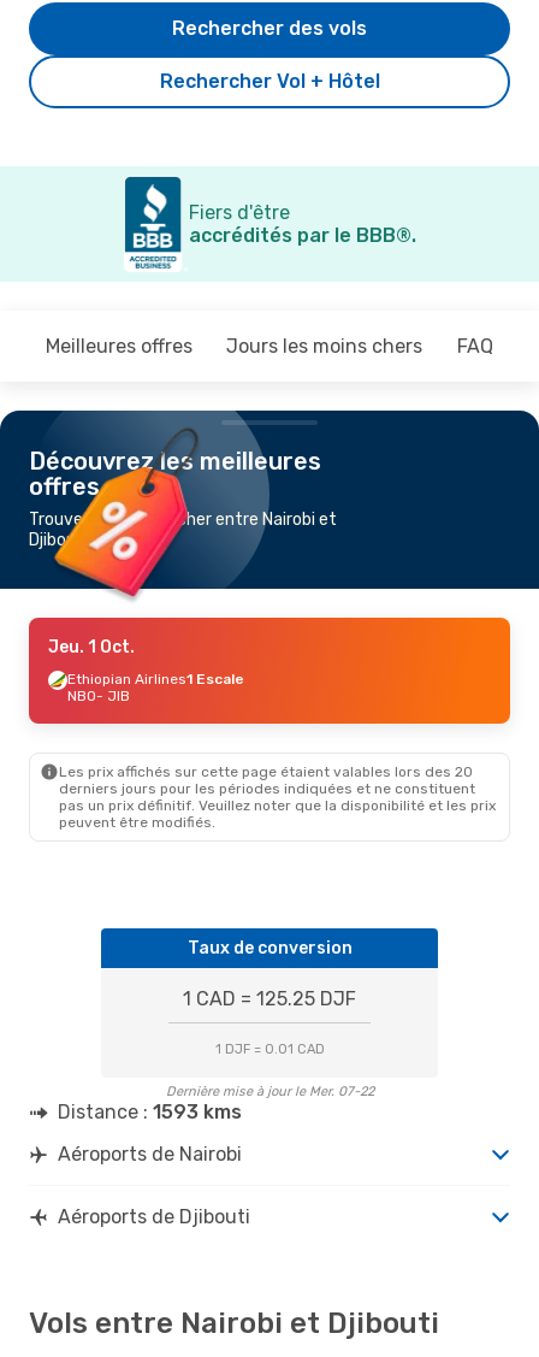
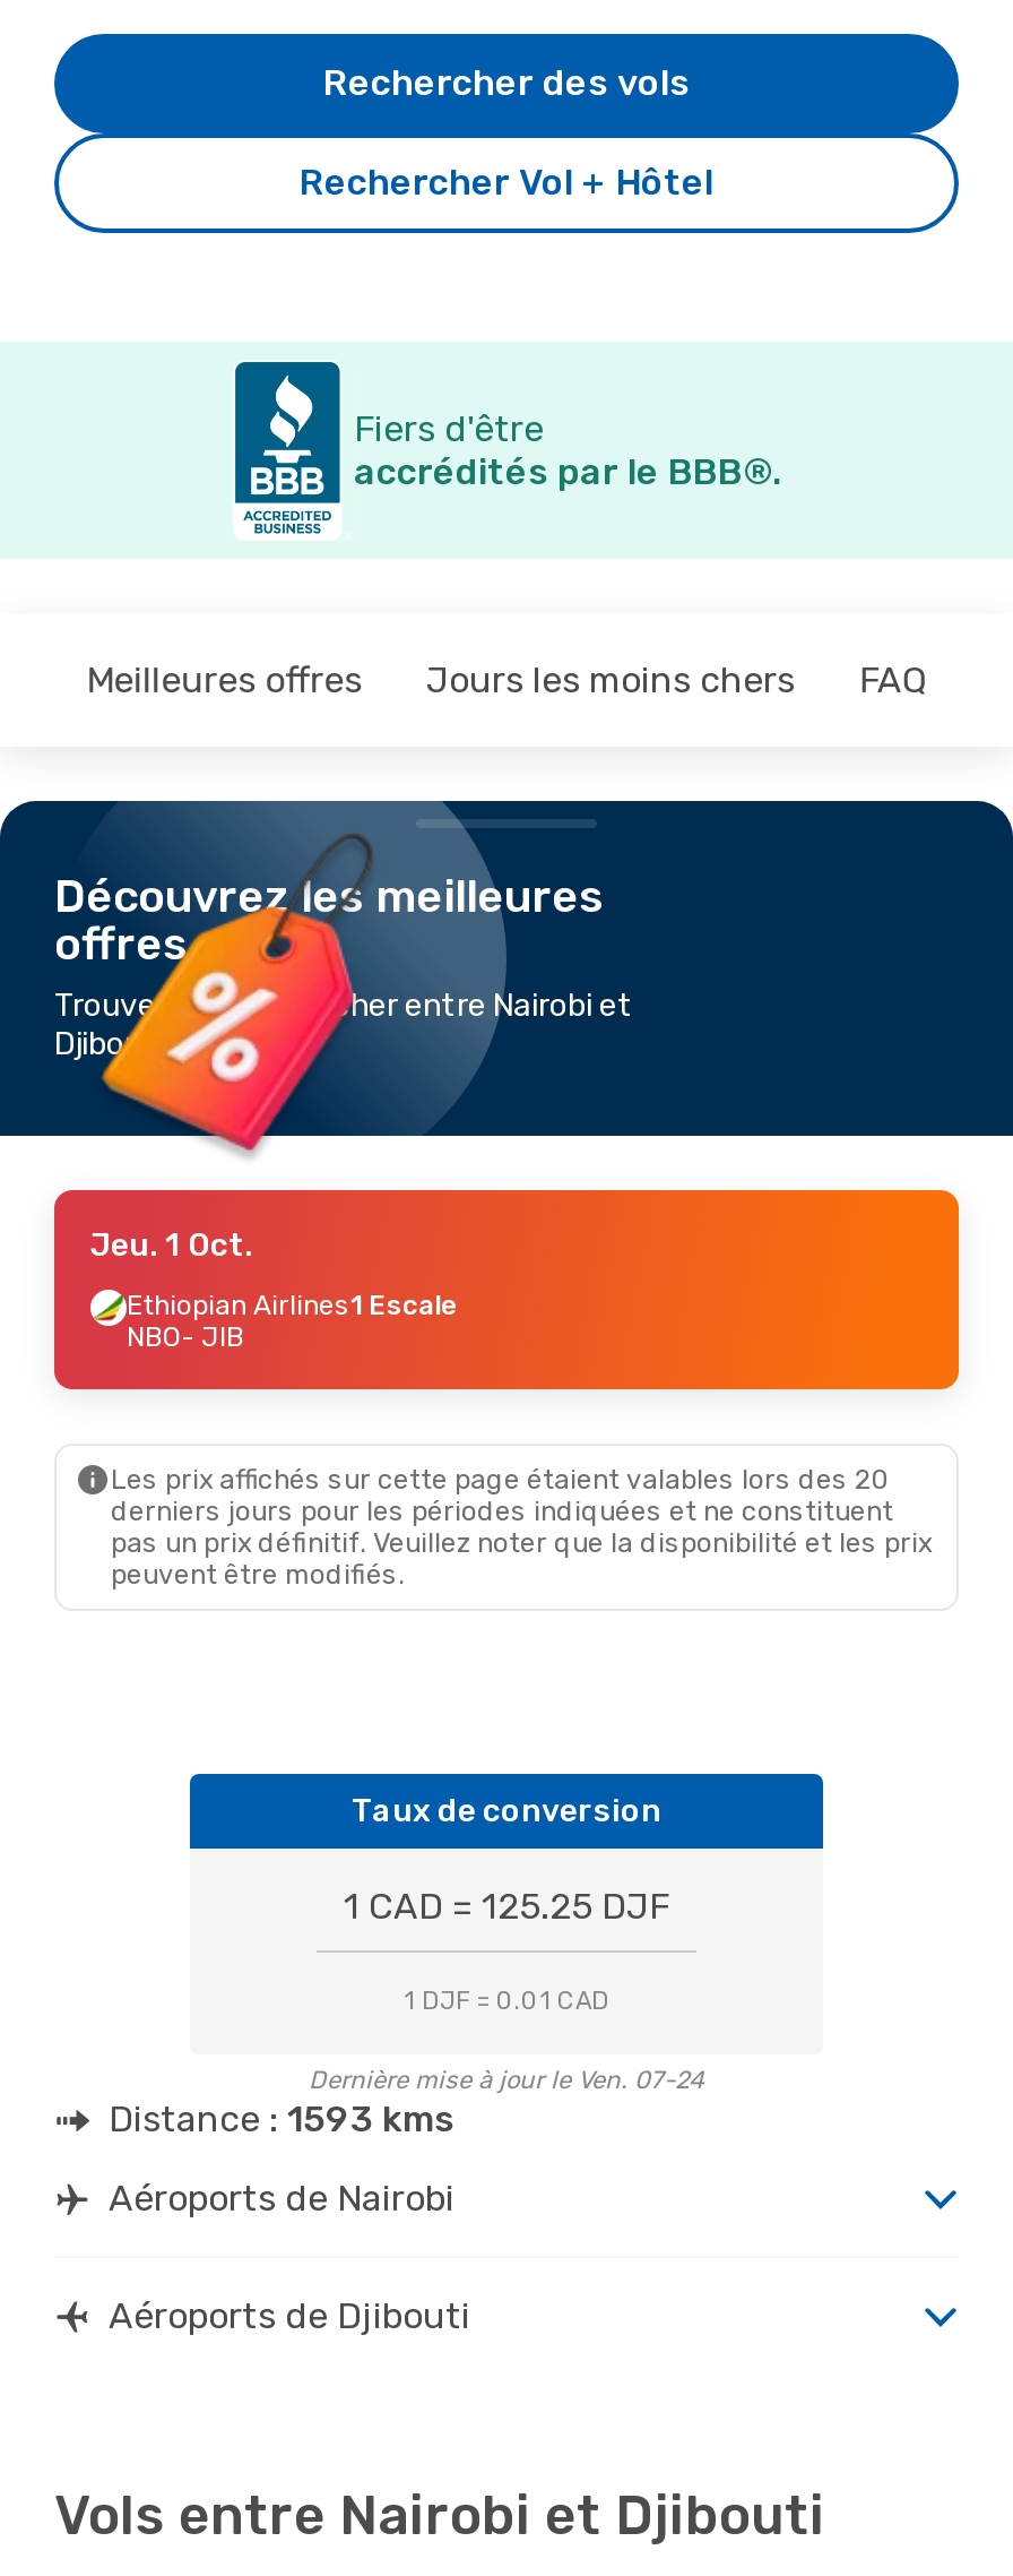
[165,1083,374,1099] Dernière mise à jour le Mer. 07-22 -> [309,2065,704,2095] Dernière mise à jour le Ven. 07-24

